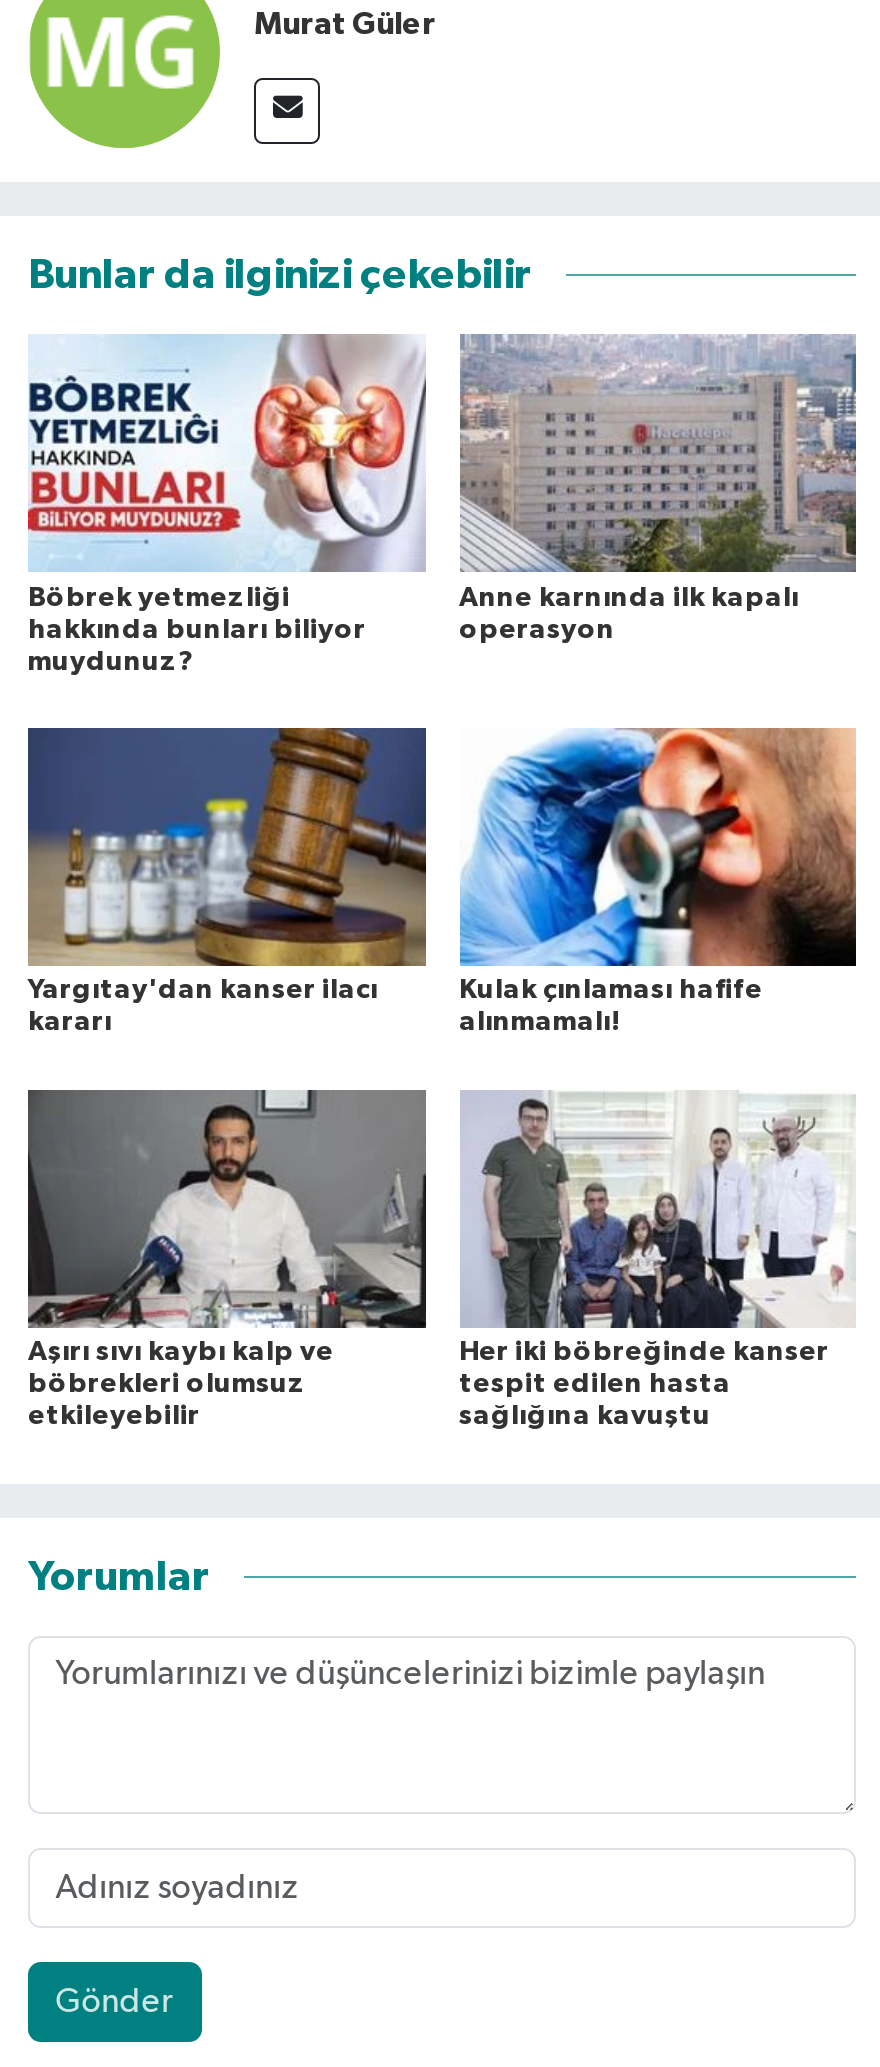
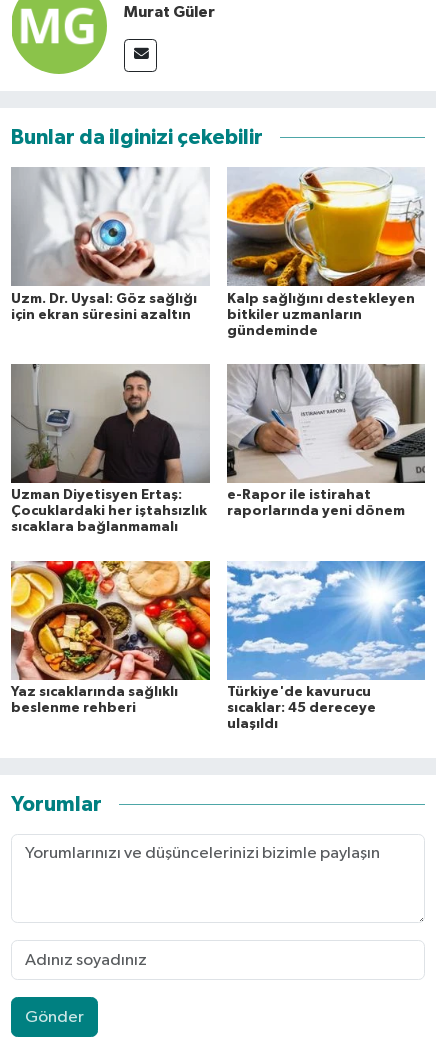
[26,334,428,675] [image] | Böbrek yetmezliği | hakkında bunları biliyor | muydunuz? -> [11,166,209,321] [image] | Uzm. Dr. Uysal: Göz sağlığı | için ekran süresini azaltın
[459,334,858,643] [image] | Anne karnında ilk kapalı | operasyon -> [226,168,425,337] [image] | Kalp sağlığını destekleyen | bitkiler uzmanların | gündeminde
[28,726,426,1037] [image] | Yargıtay'dan kanser ilacı | kararı -> [11,364,210,534] [image] | Uzman Diyetisyen Ertaş: | Çocuklardaki her iştahsızlık | sıcaklara bağlanmamalı
[458,726,856,1037] [image] | Kulak çınlaması hafife | alınmamalı! -> [226,363,425,518] [image] | e-Rapor ile istirahat | raporlarında yeni dönem
[26,1088,428,1430] [image] | Aşırı sıvı kaybı kalp ve | böbrekleri olumsuz | etkileyebilir -> [10,560,211,715] [image] | Yaz sıcaklarında sağlıklı | beslenme rehberi
[459,1090,856,1430] [image] | Her iki böbreğinde kanser | tespit edilen hasta | sağlığına kavuştu -> [226,560,426,731] [image] | Türkiye'de kavurucu | sıcaklar: 45 dereceye | ulaşıldı

